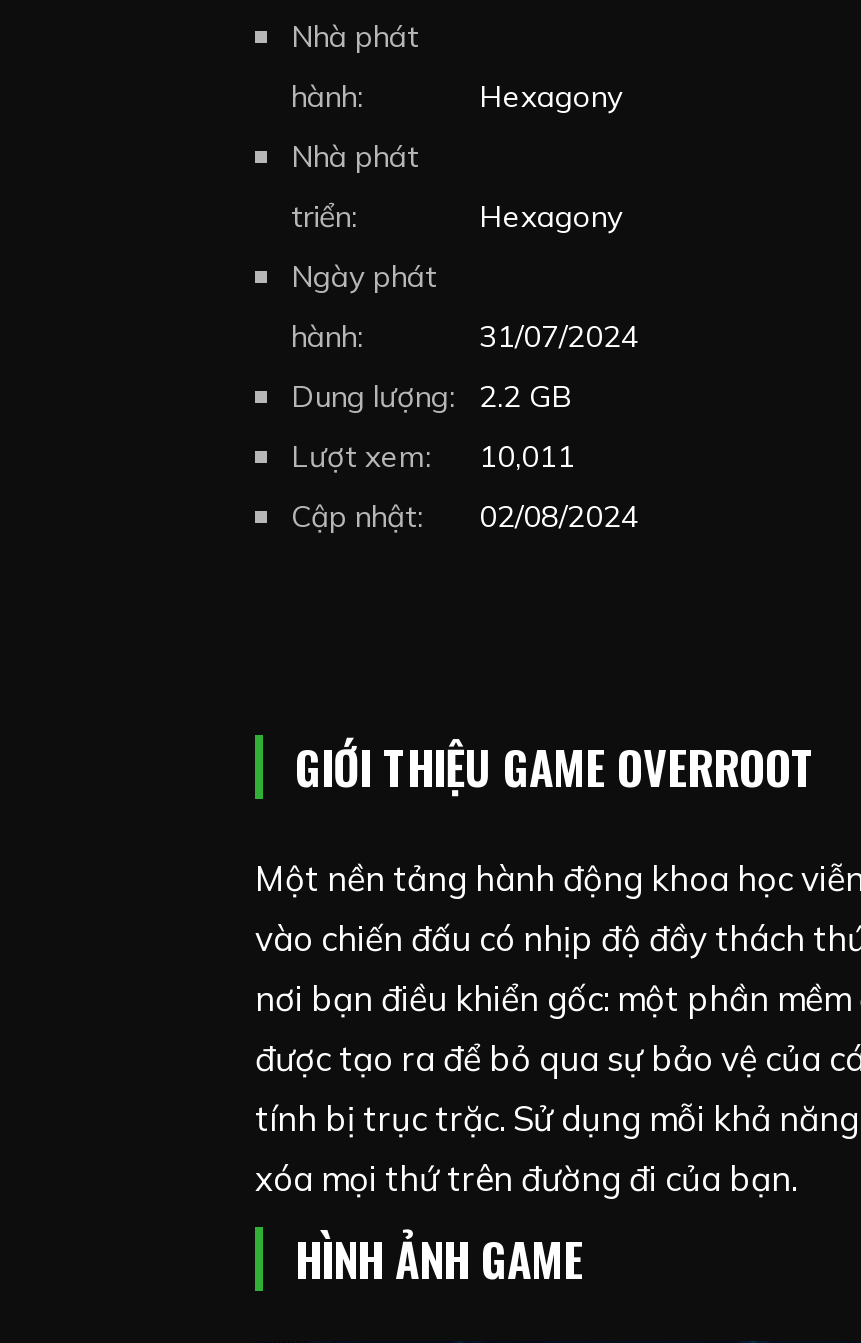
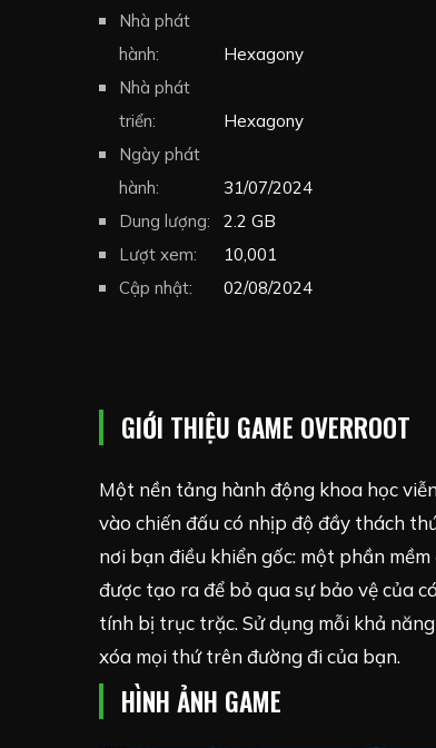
[291,436,575,474] Lượt xem: 10,011 -> [119,243,277,264] Lượt xem: 10,001

